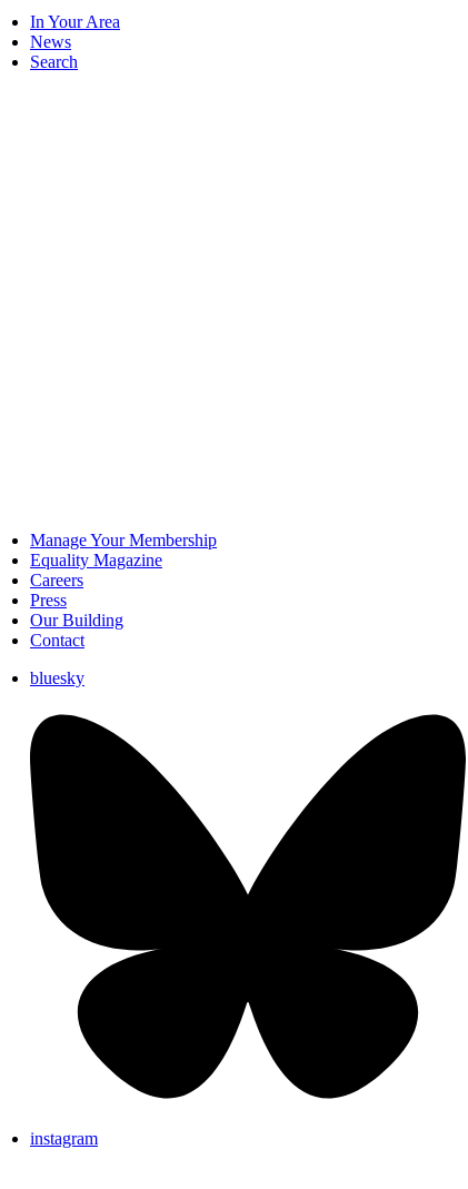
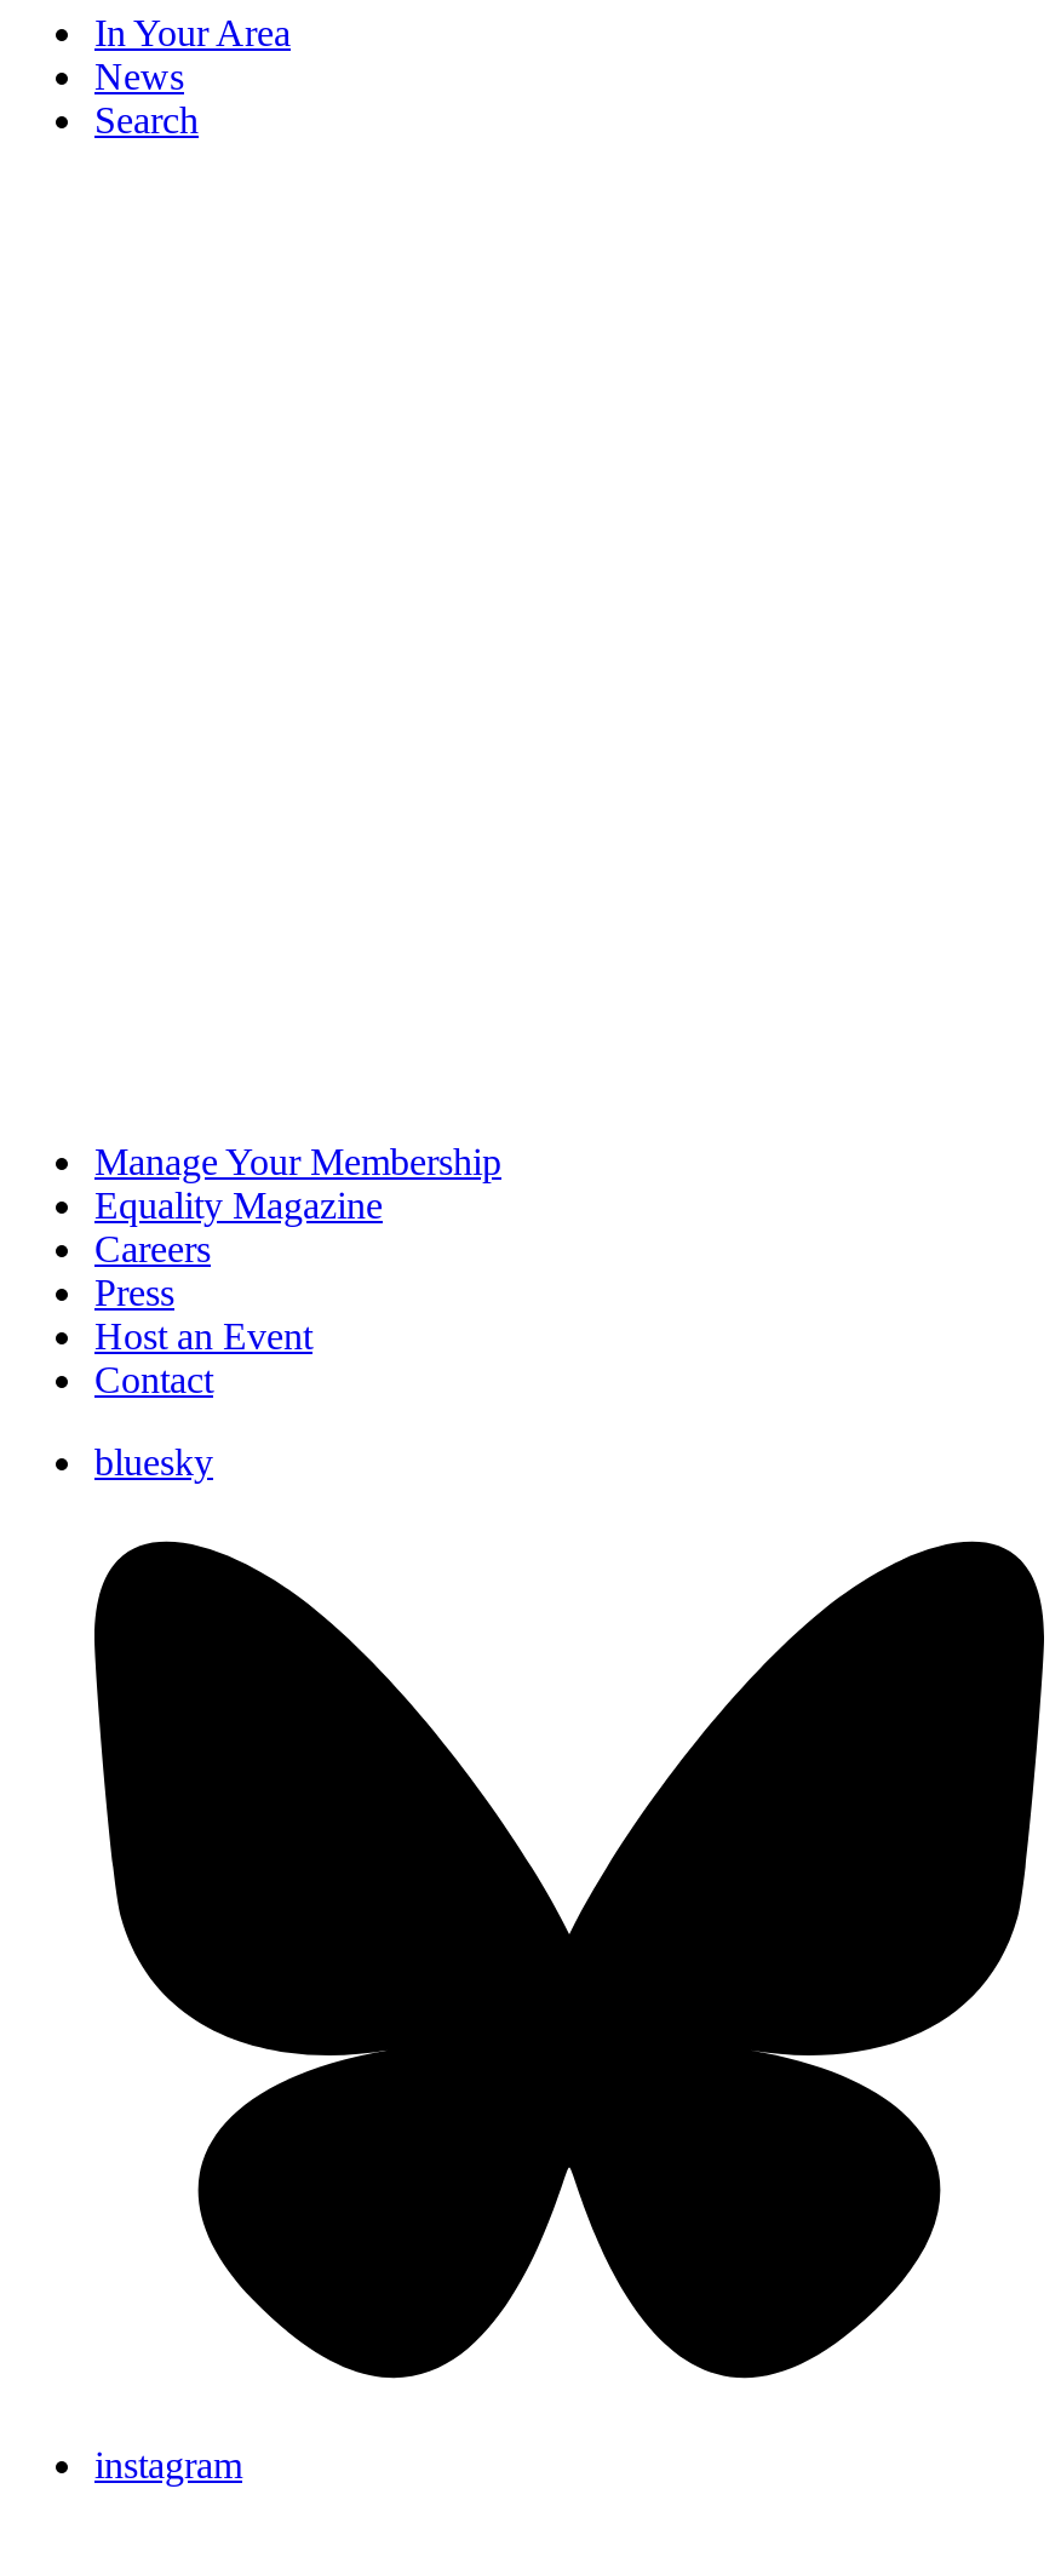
[30,611,123,630] Our Building -> [94,1316,312,1357] Host an Event

